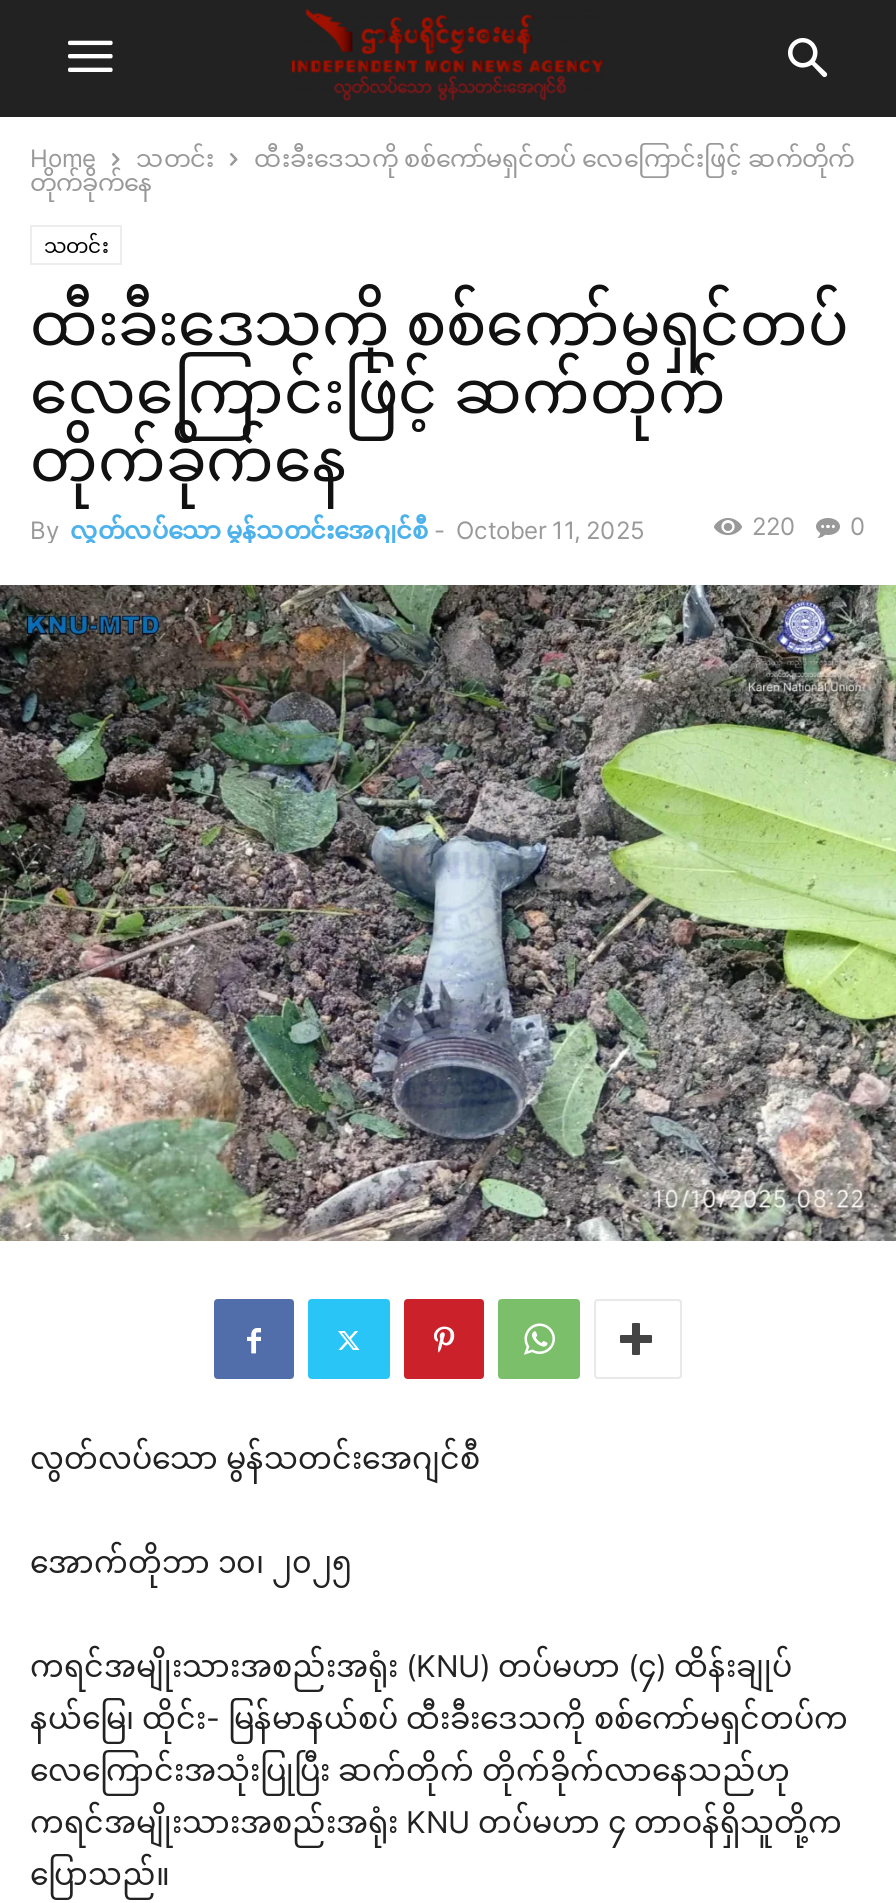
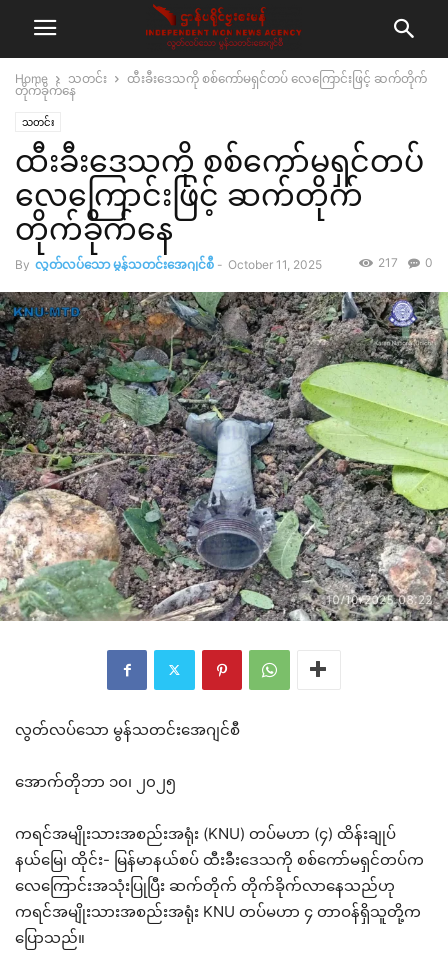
[752,511,866,541] 220 0 -> [378,255,433,270] 217 0

